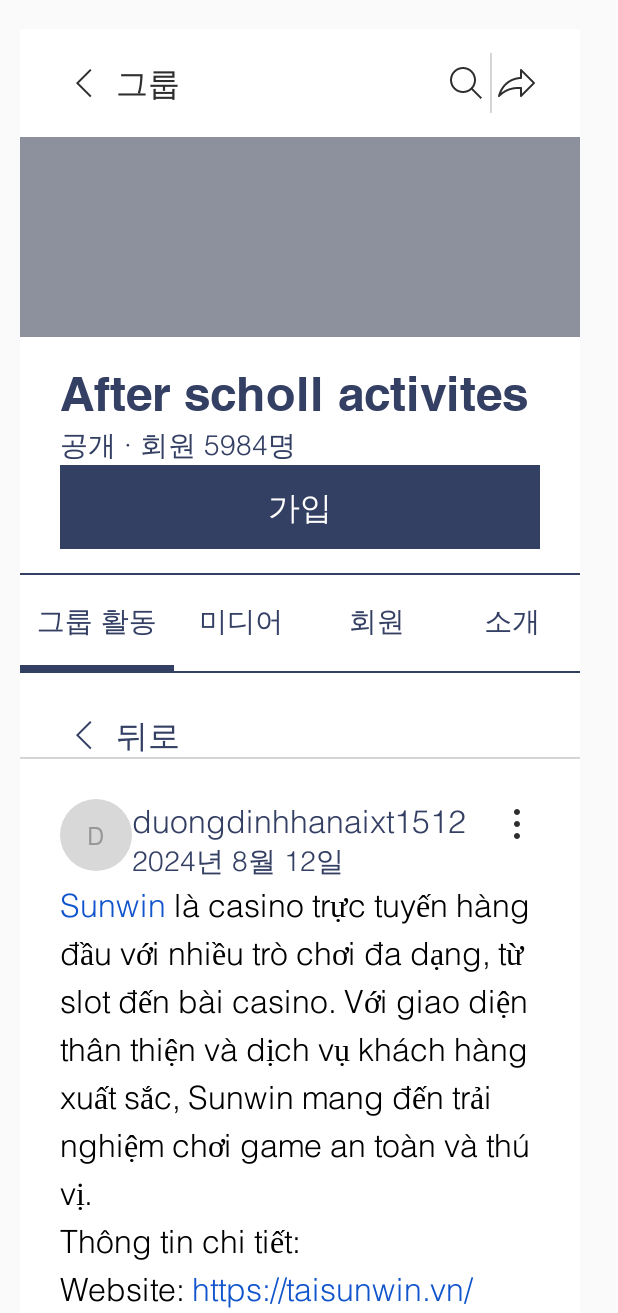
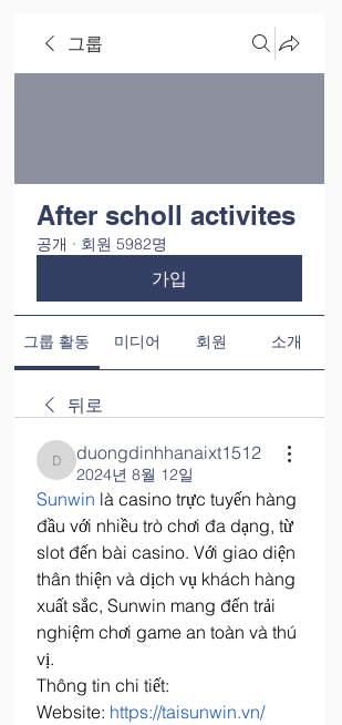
[60,427,296,463] 공개 · 회원 5984명 -> [37,234,167,254] 공개 · 회원 5982명

